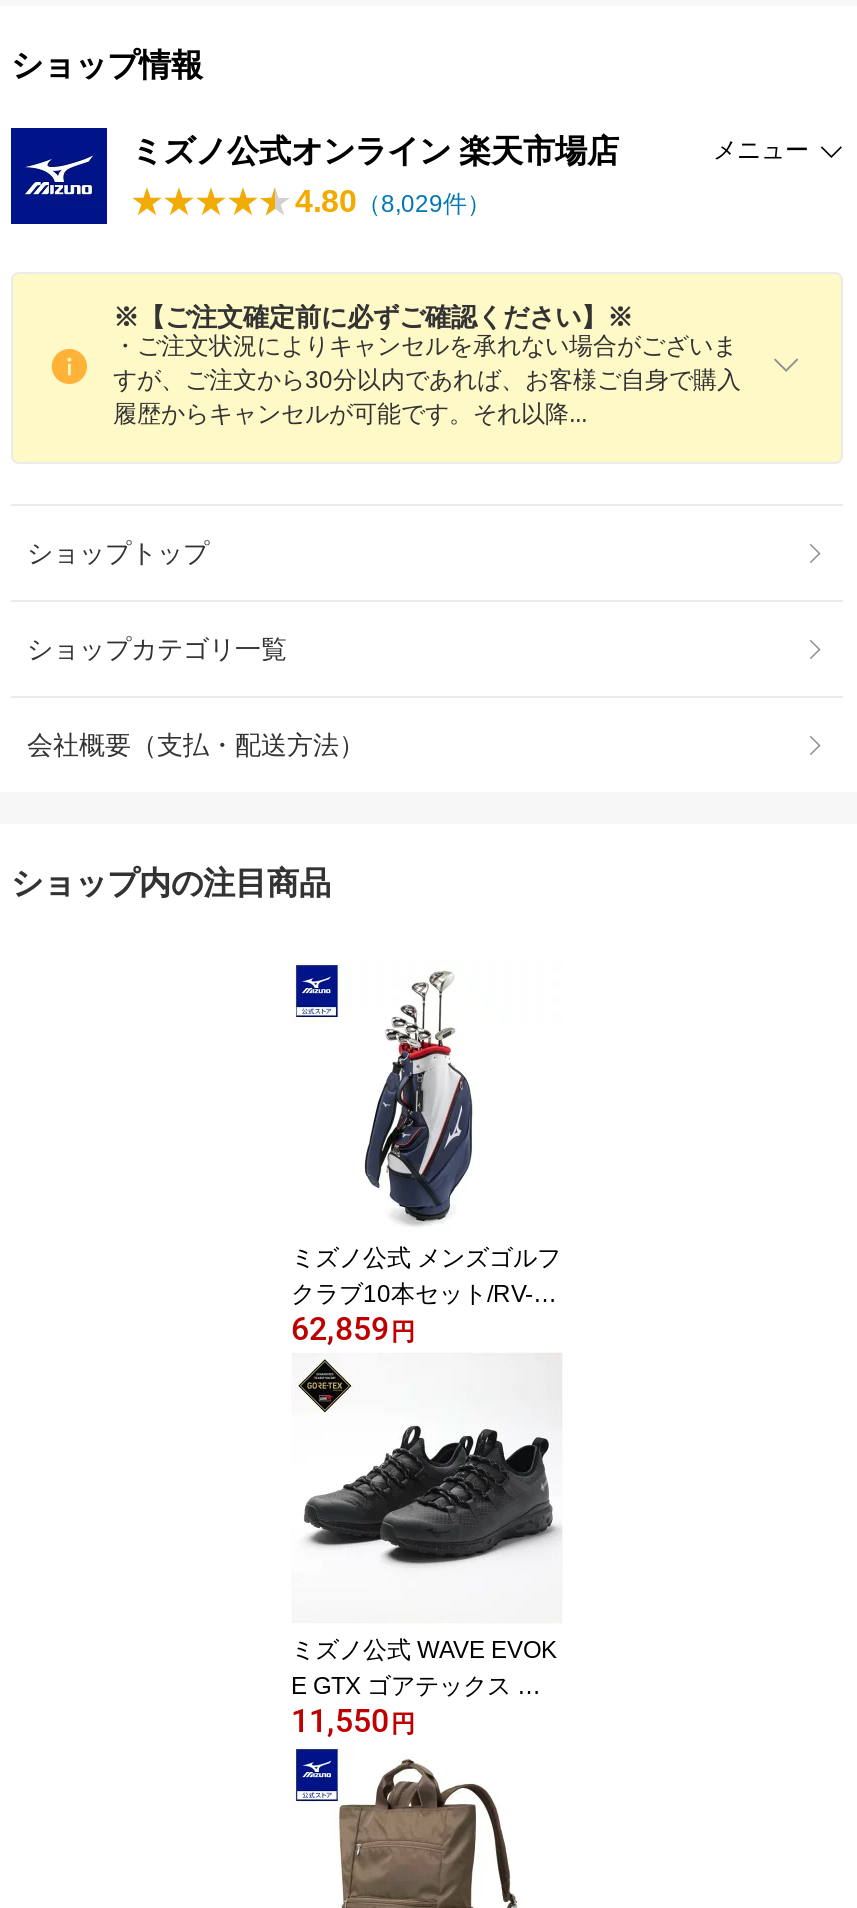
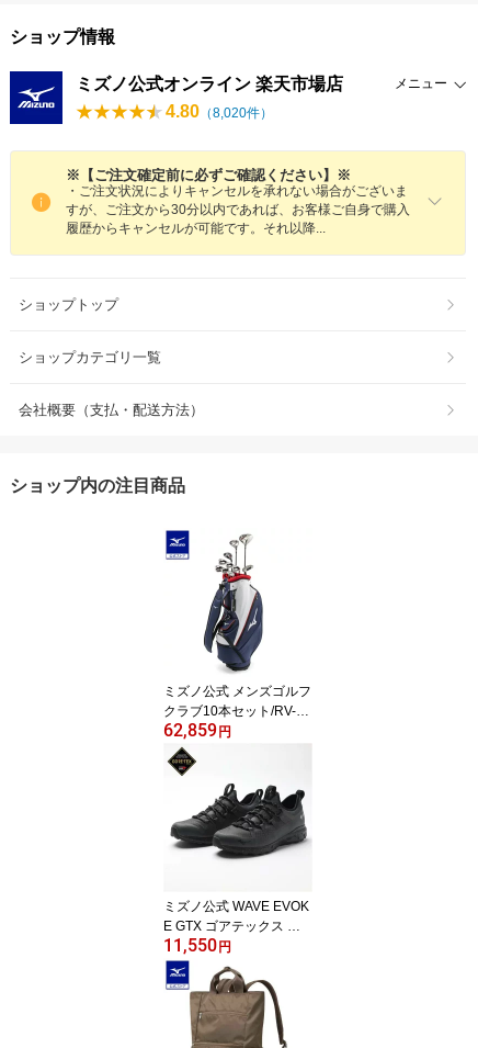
[295,184,491,218] 4.80（8,029件） -> [166,102,273,121] 4.80（8,020件）

